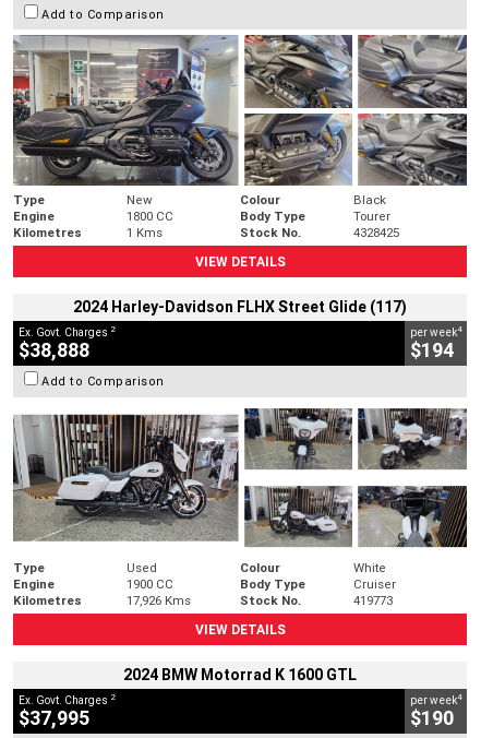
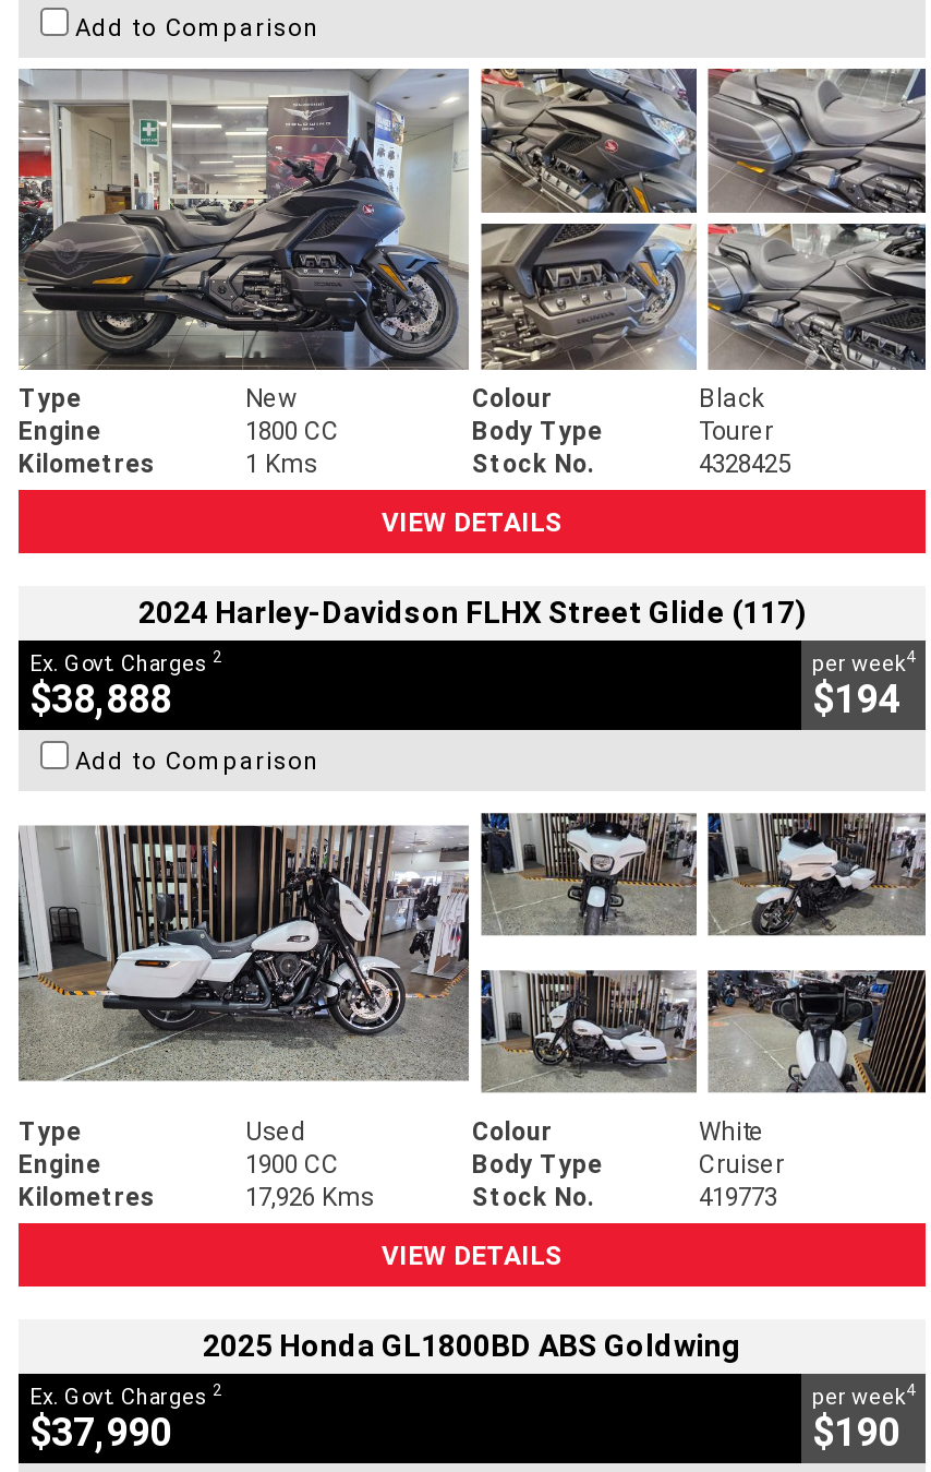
[123,664,357,684] 2024 BMW Motorrad K 1600 GTL -> [203,1326,741,1365] 2025 Honda GL1800BD ABS Goldwing
[19,705,89,730] $37,995 -> [29,1407,171,1457] $37,990

